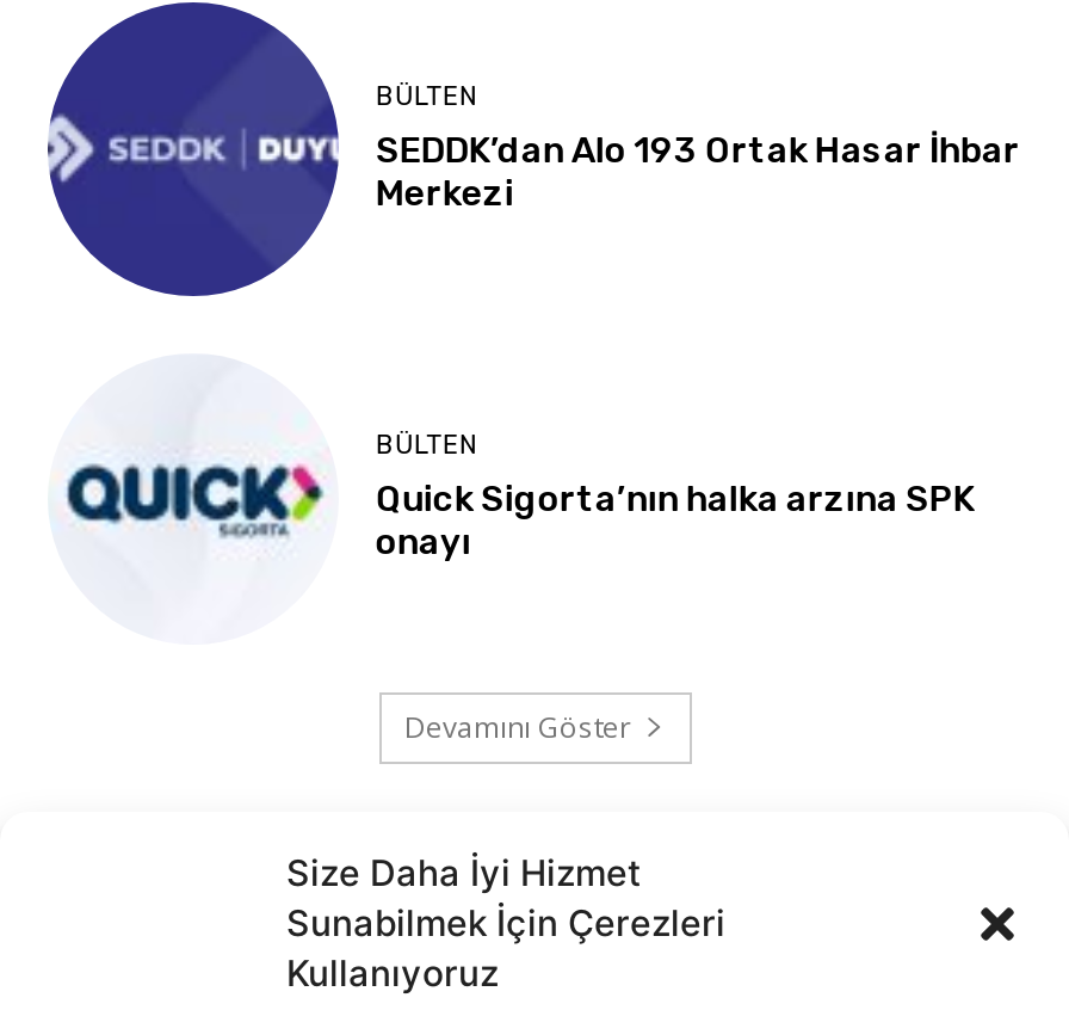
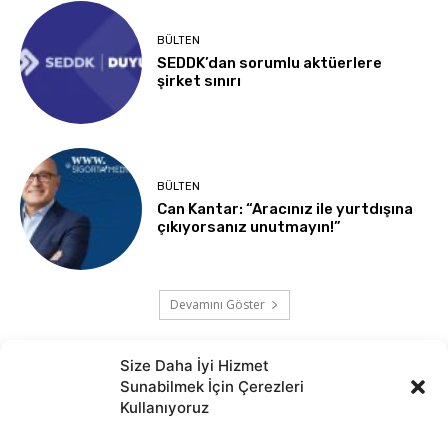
[376,129,1020,215] SEDDK’dan Alo 193 Ortak Hasar İhbar | Merkezi -> [157,54,382,90] SEDDK’dan sorumlu aktüerlere | şirket sınırı
[48,353,975,645] [image] | Quick Sigorta’nın halka arzına SPK | onayı -> [19,147,413,271] [image] | Can Kantar: “Aracınız ile yurtdışına | çıkıyorsanız unutmayın!”

